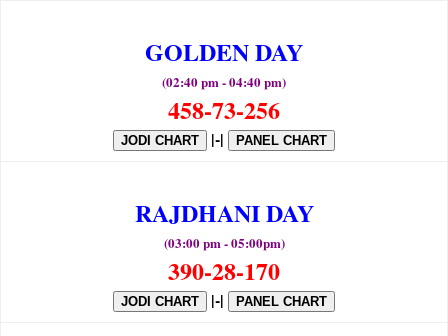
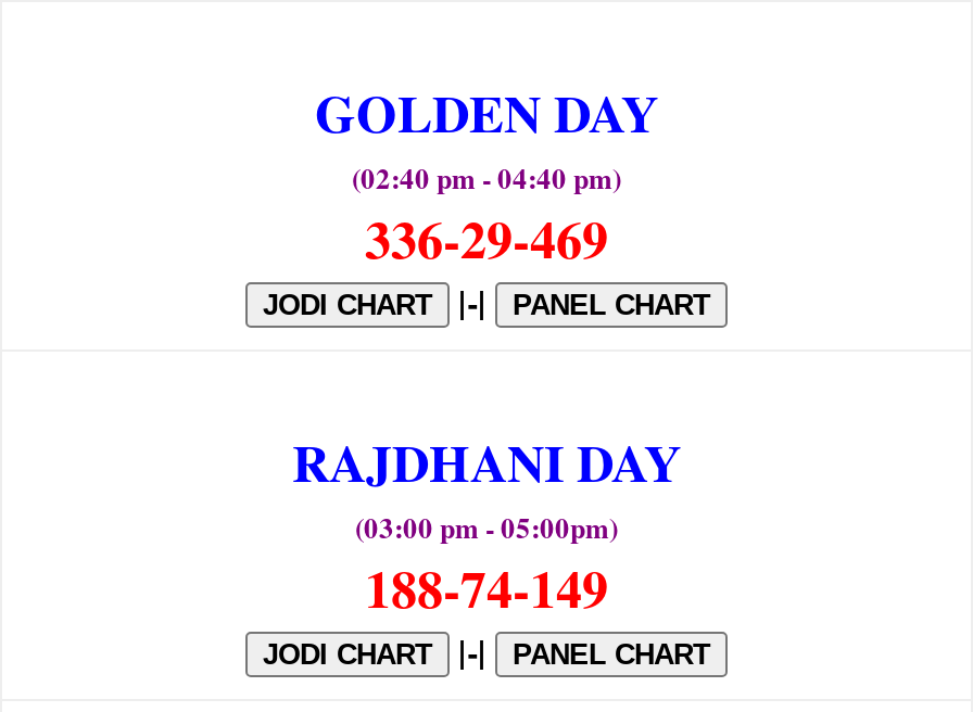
[168,92,280,127] 458-73-256 -> [365,200,608,276] 336-29-469
[168,253,280,288] 390-28-170 -> [365,550,608,626] 188-74-149

